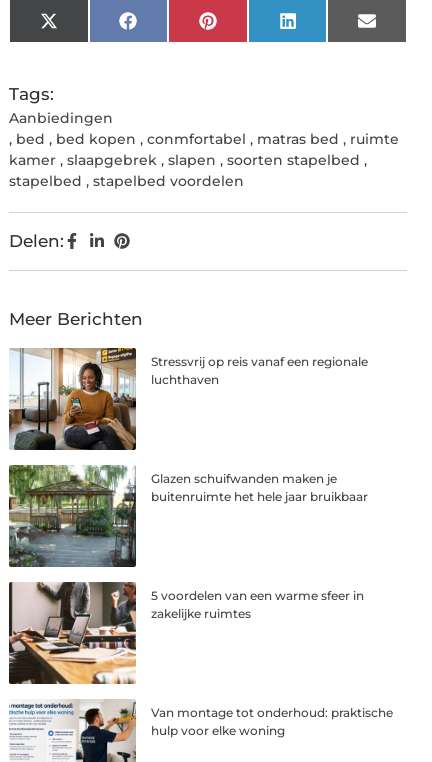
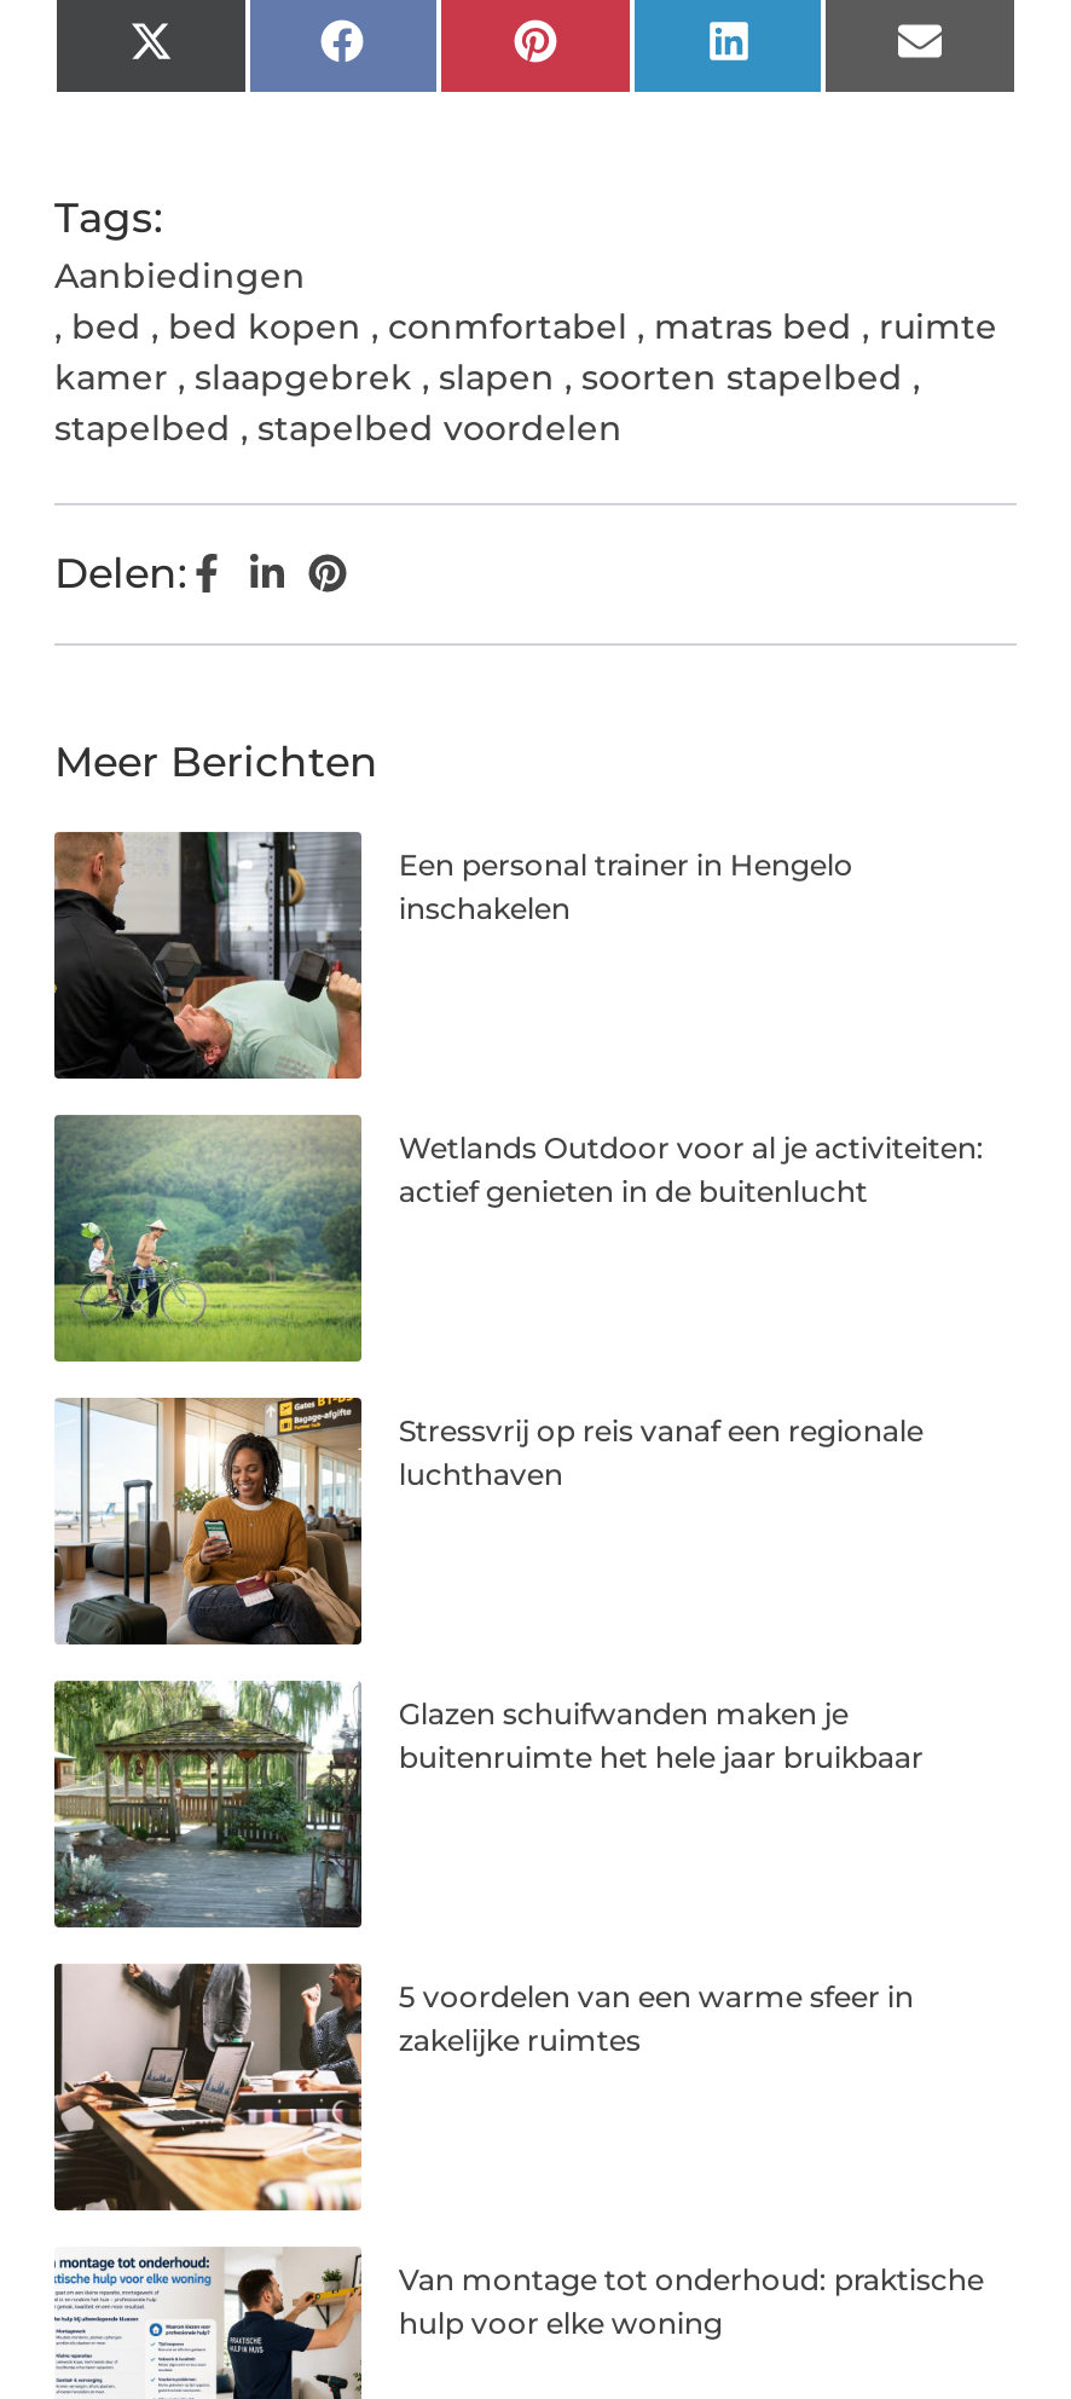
none -> [52,829,853,1081] [image] | Een personal trainer in Hengelo | inschakelen
none -> [52,1112,984,1364] [image] | Wetlands Outdoor voor al je activiteiten: | actief genieten in de buitenlucht

